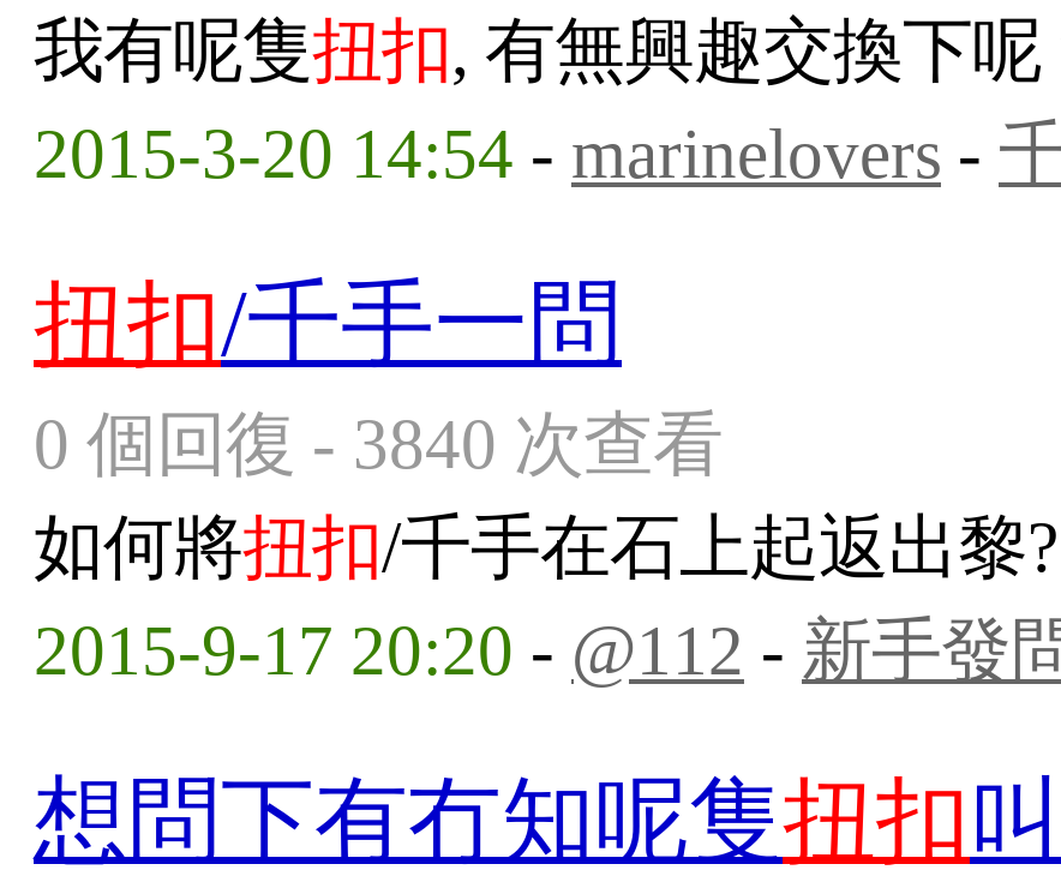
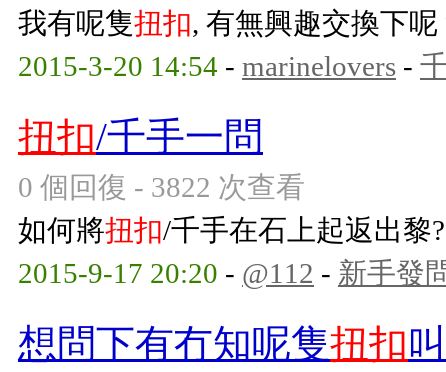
[34,406,723,482] 0 個回復 - 3840 次查看 -> [18,171,305,203] 0 個回復 - 3822 次查看

